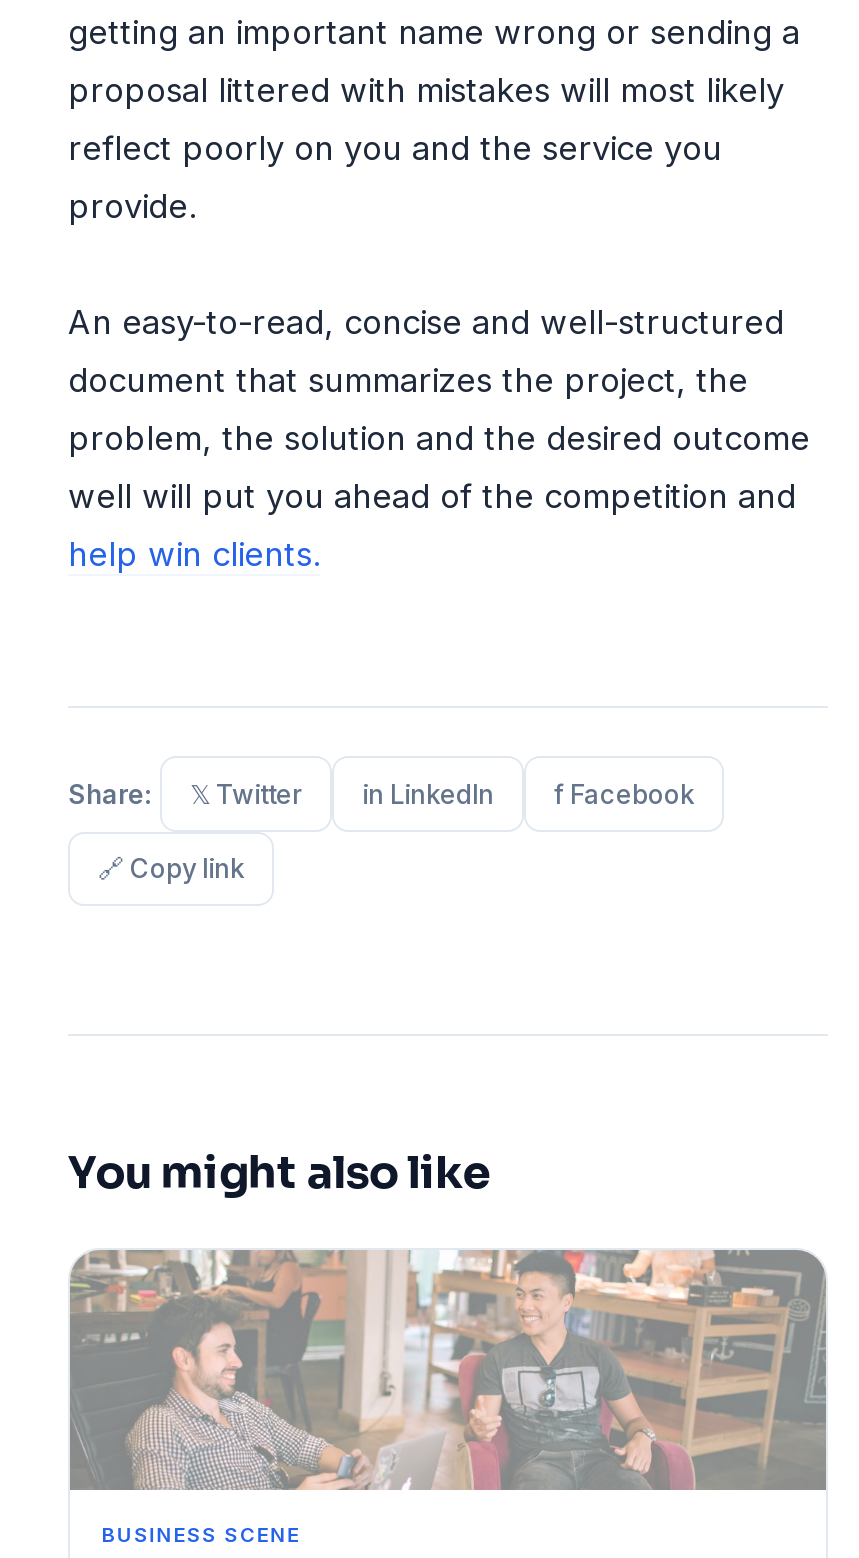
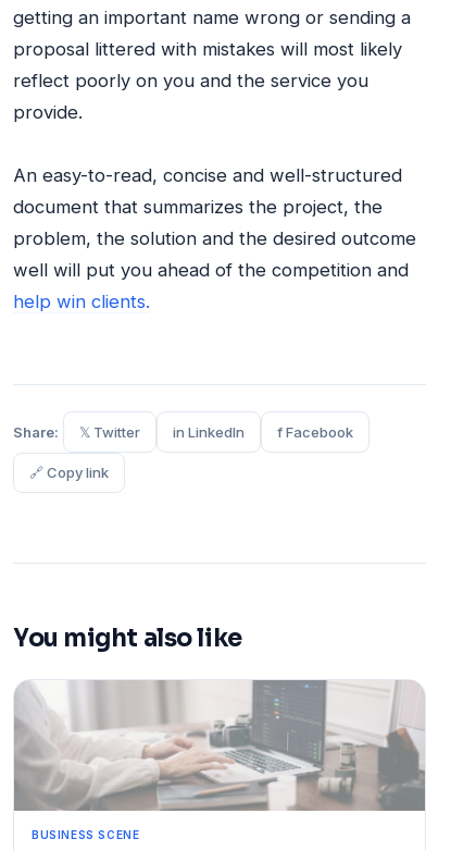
[70,1248,826,1492] [image] -> [13,679,425,812] [image]

